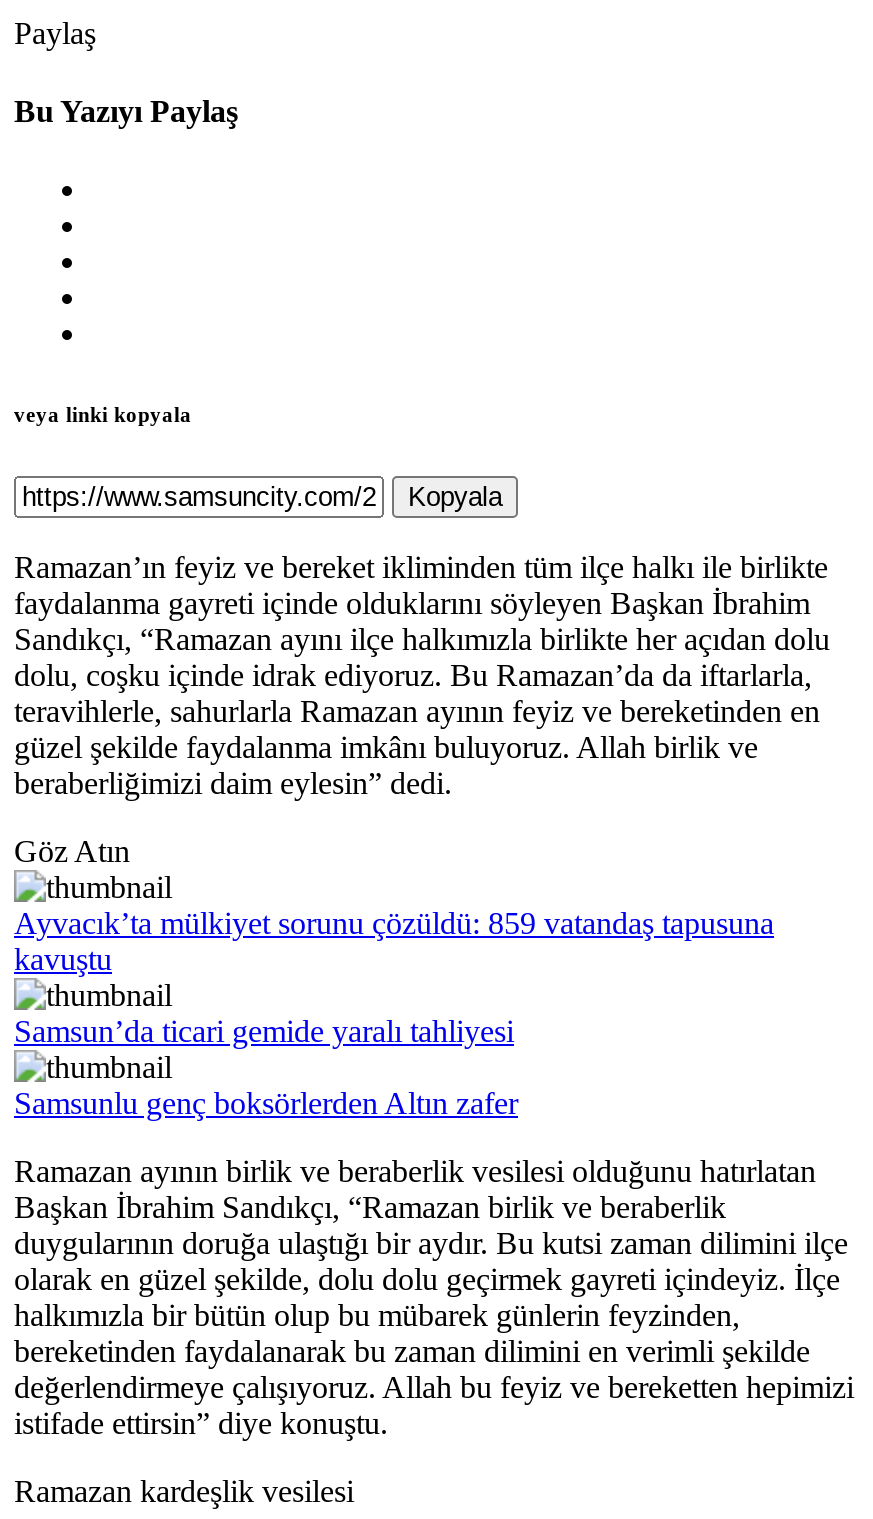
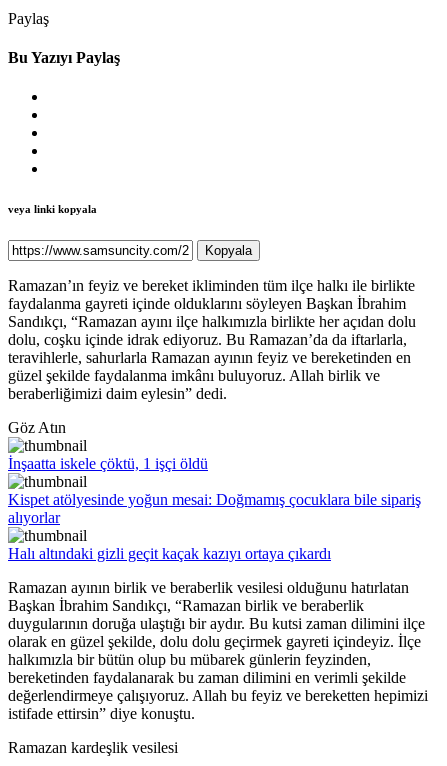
[14,907,774,977] Ayvacık’ta mülkiyet sorunu çözüldü: 859 vatandaş tapusuna | kavuştu -> [8,455,208,472] İnşaatta iskele çöktü, 1 işçi öldü
[14,1015,514,1049] Samsun’da ticari gemide yaralı tahliyesi -> [8,491,421,526] Kispet atölyesinde yoğun mesai: Doğmamış çocuklara bile sipariş | alıyorlar
[14,1087,518,1121] Samsunlu genç boksörlerden Altın zafer -> [8,545,331,562] Halı altındaki gizli geçit kaçak kazıyı ortaya çıkardı

